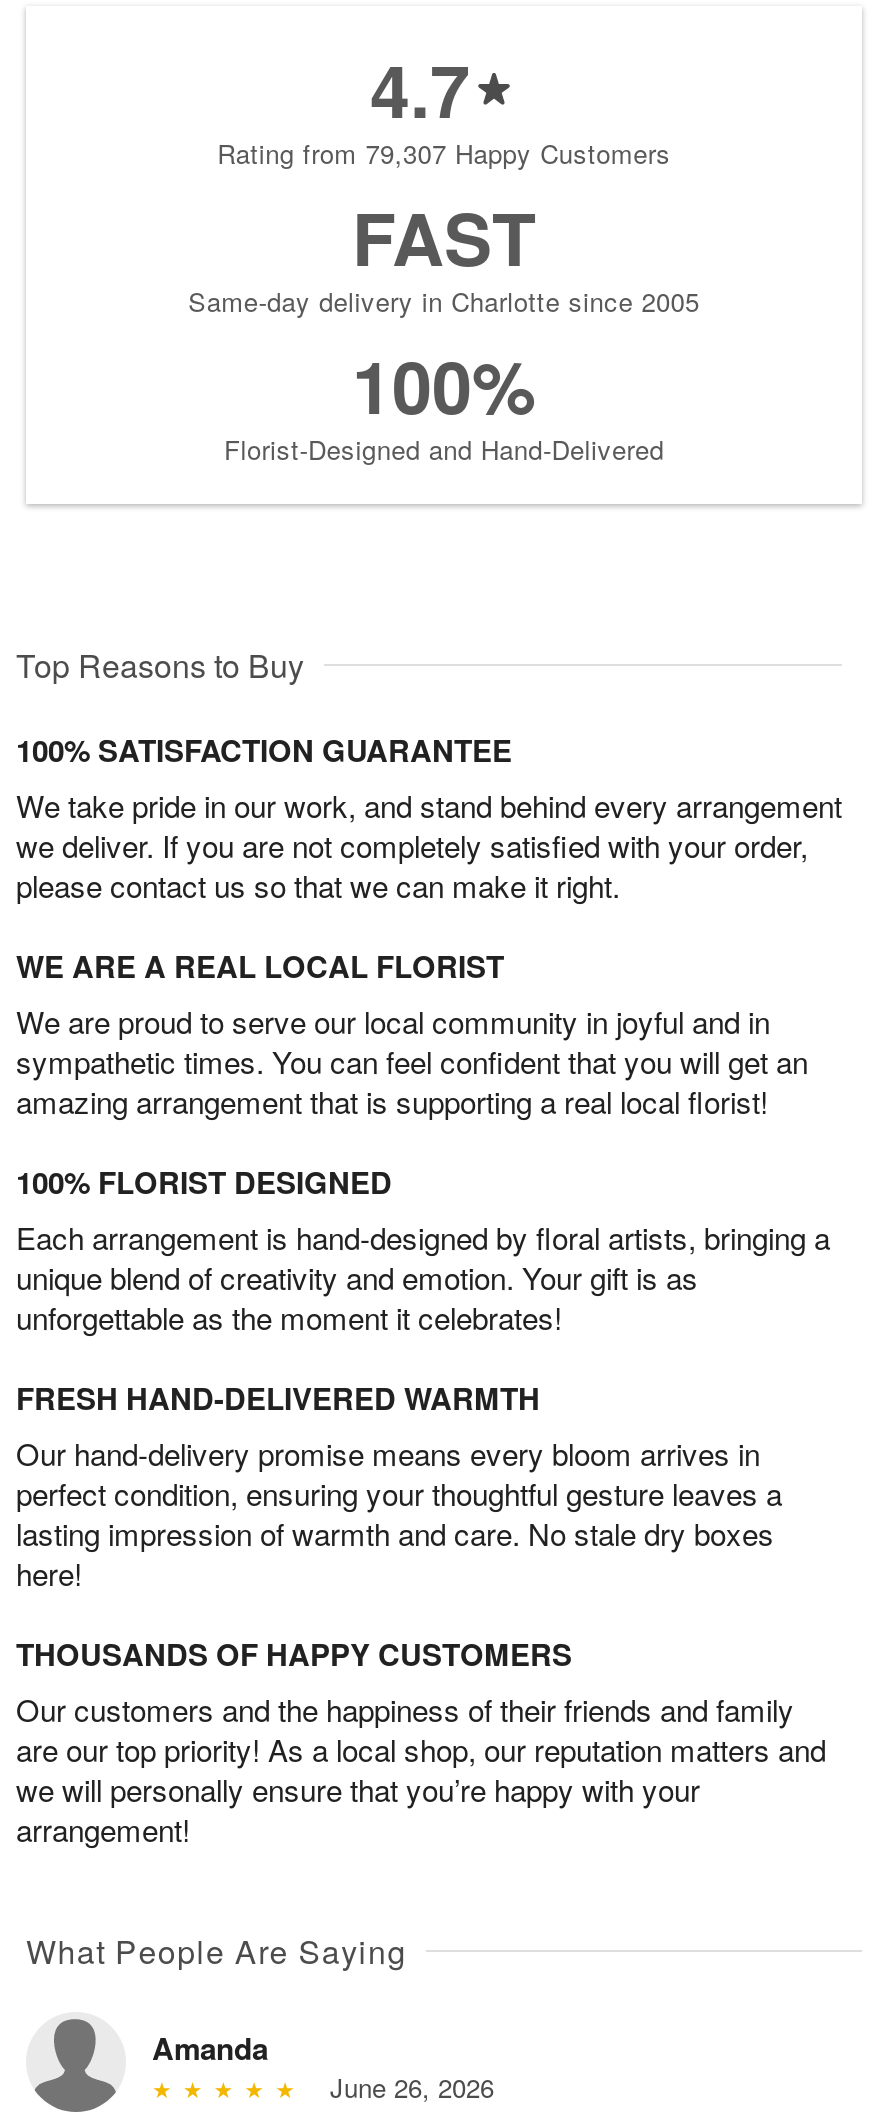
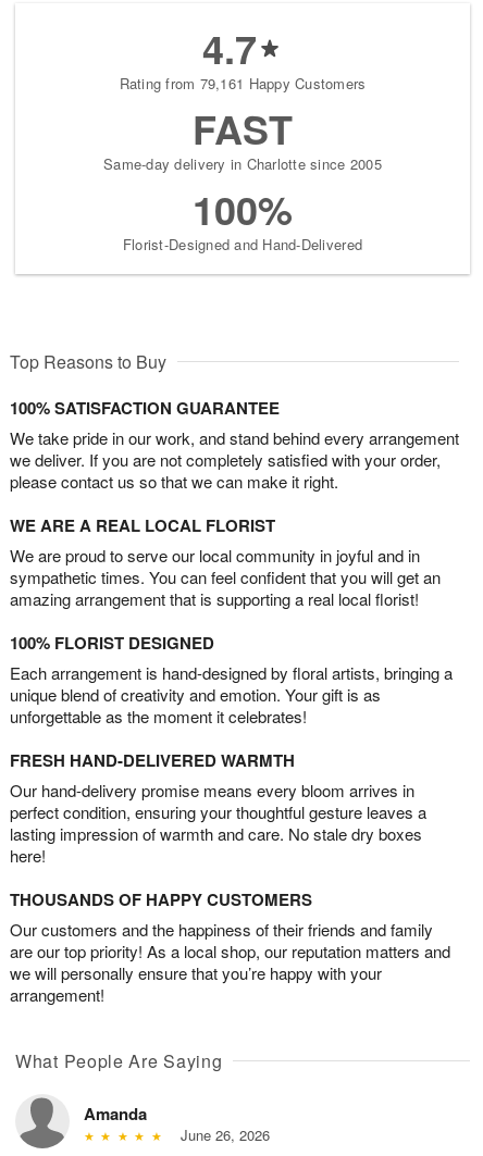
[217,135,671,173] Rating from 79,307 Happy Customers -> [119,73,366,94] Rating from 79,161 Happy Customers

